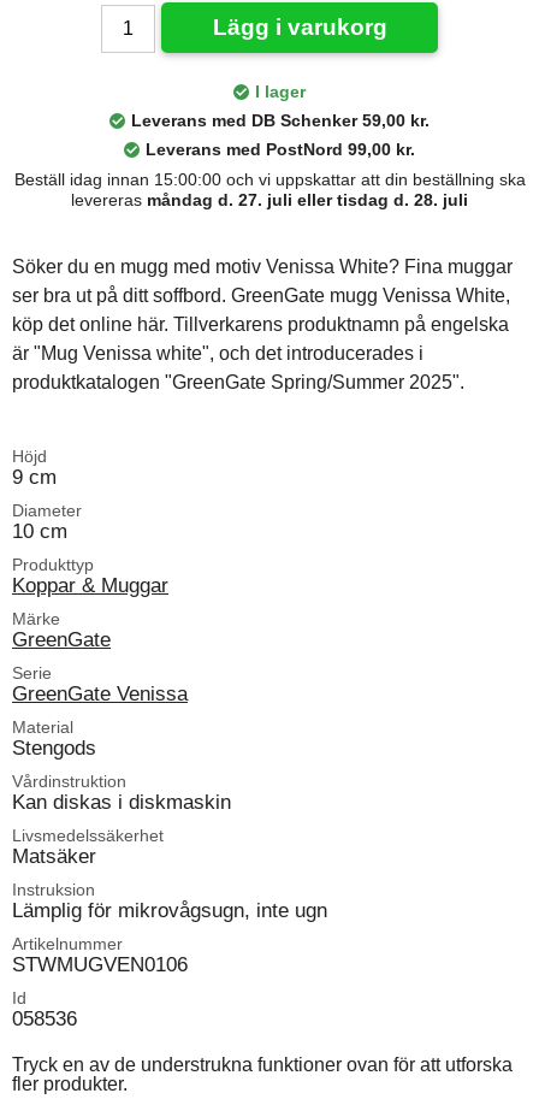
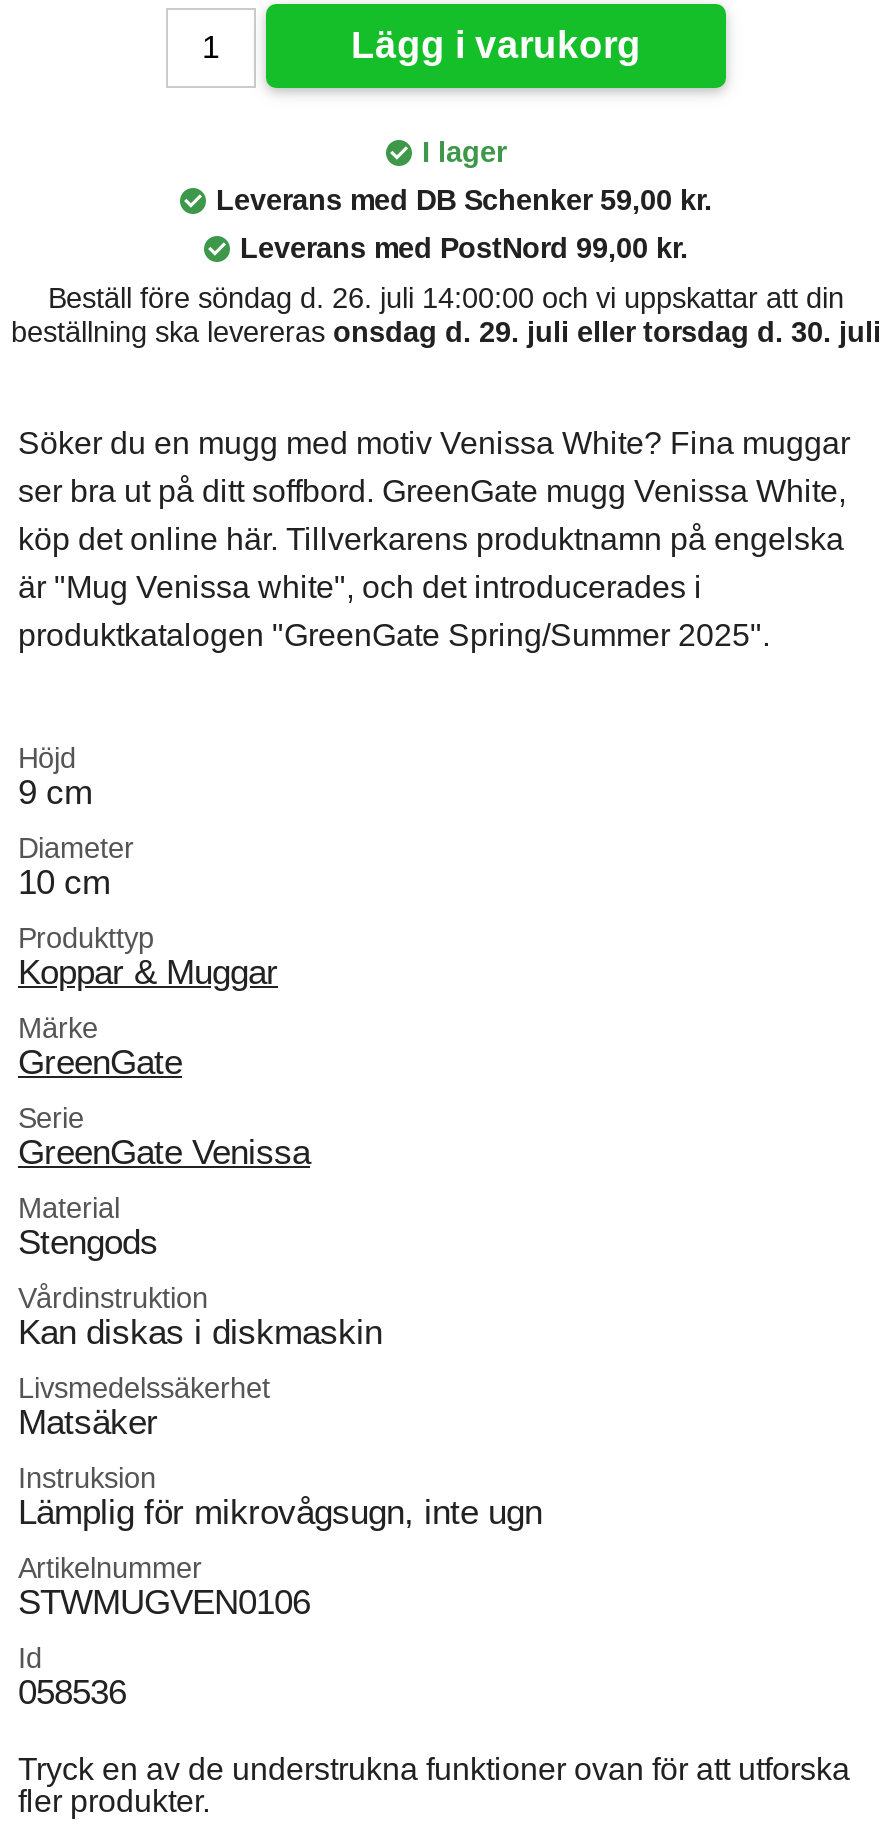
[14,170,525,209] Beställ idag innan 15:00:00 och vi uppskattar att din beställning ska | levereras måndag d. 27. juli eller tisdag d. 28. juli -> [11,282,881,348] Beställ före söndag d. 26. juli 14:00:00 och vi uppskattar att din | beställning ska levereras onsdag d. 29. juli eller torsdag d. 30. juli

